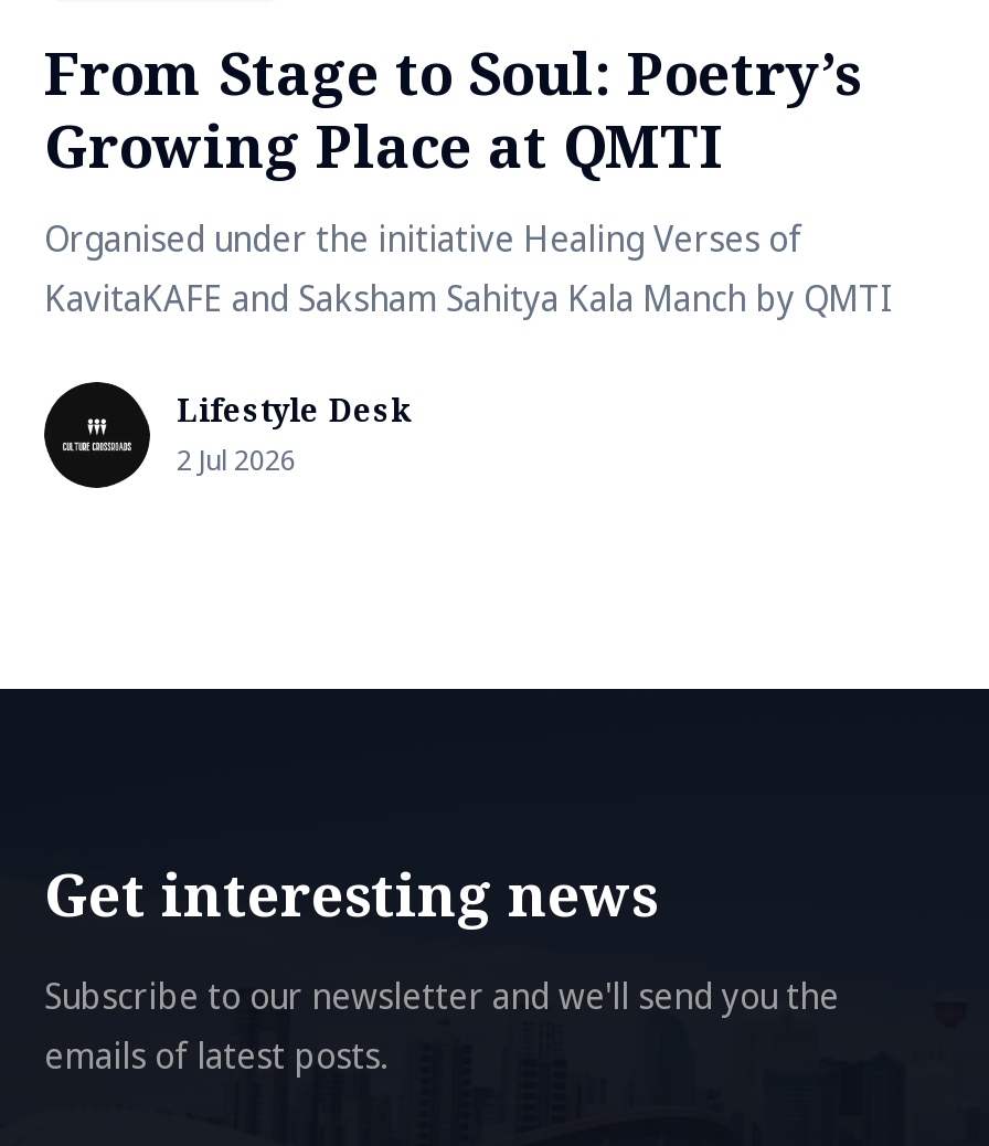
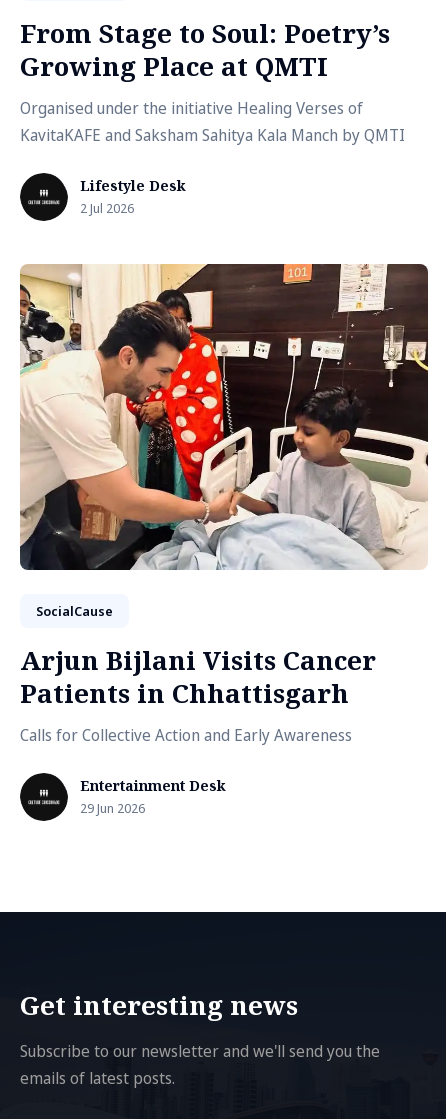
none -> [19,263,429,817] [image] | SocialCause | Arjun Bijlani Visits Cancer | Patients in Chhattisgarh | Calls for Collective Action and Early Awareness | Entertainment Desk | 29 Jun 2026

